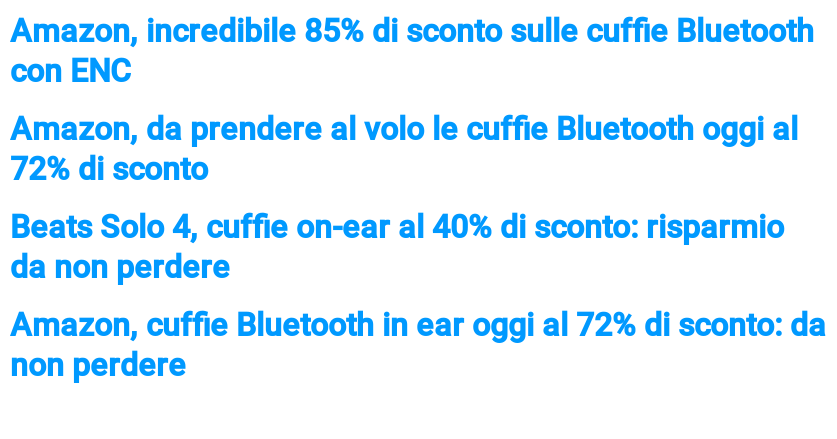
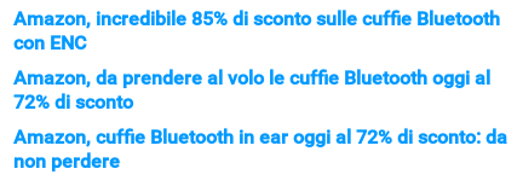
[10,209,784,287] Beats Solo 4, cuffie on-ear al 40% di sconto: risparmio | da non perdere -> none

